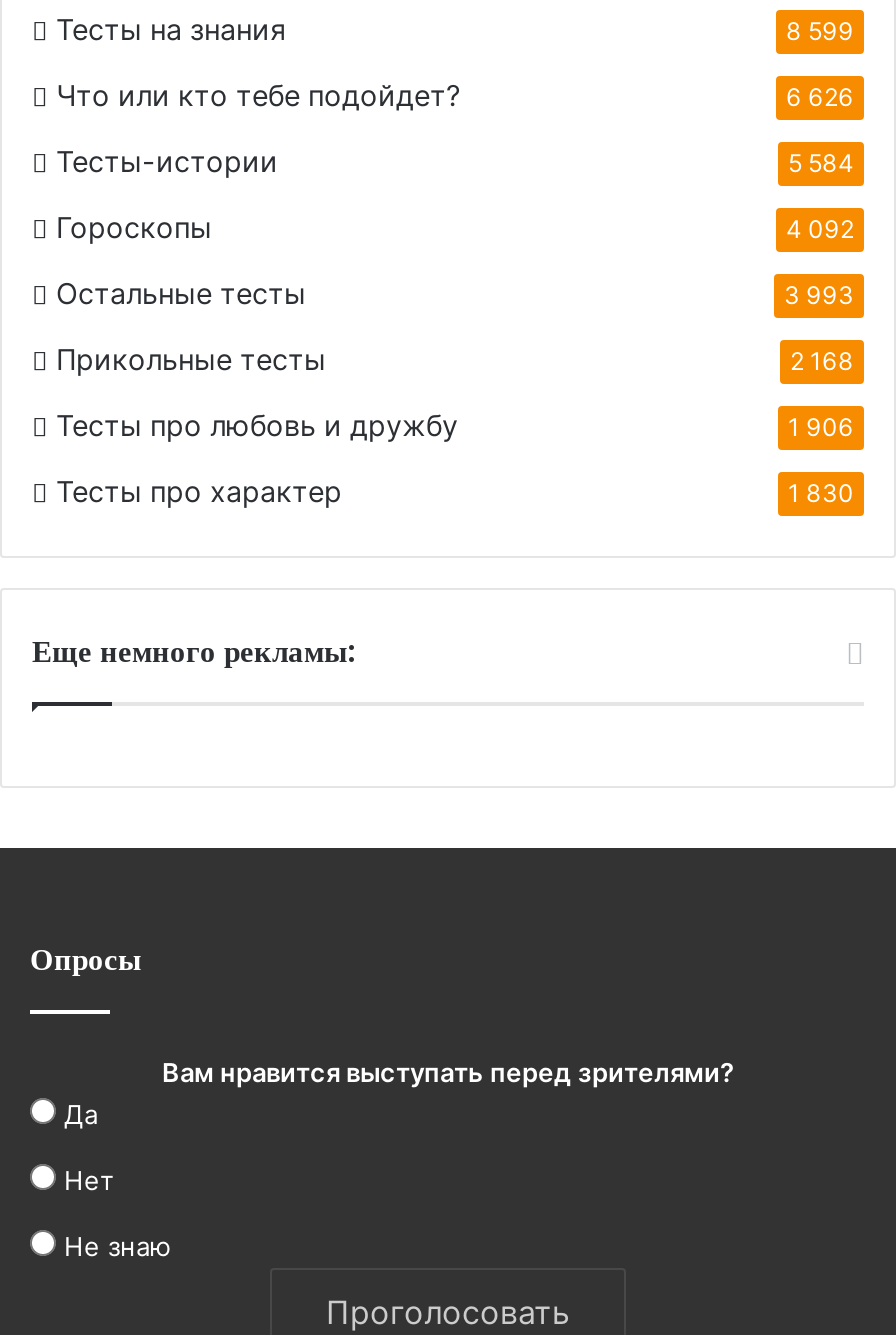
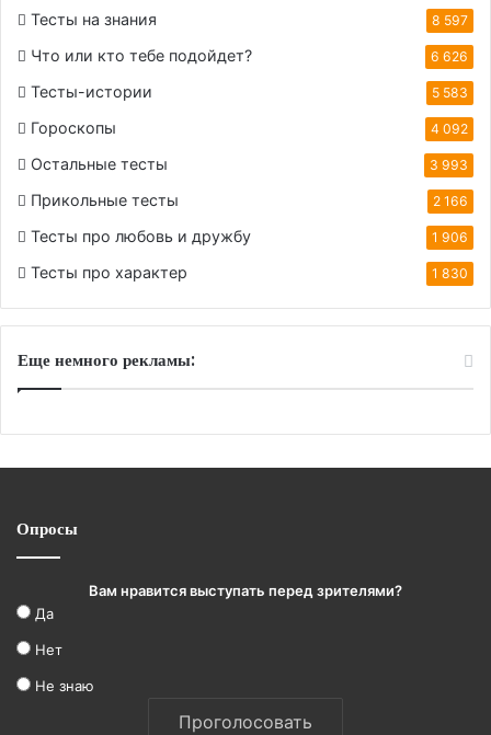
[786,15,854,45] 8 599 -> [432,12,468,28] 8 597
[788,147,854,177] 5 584 -> [432,84,468,100] 5 583
[790,345,854,375] 2 168 -> [433,192,468,209] 2 166

